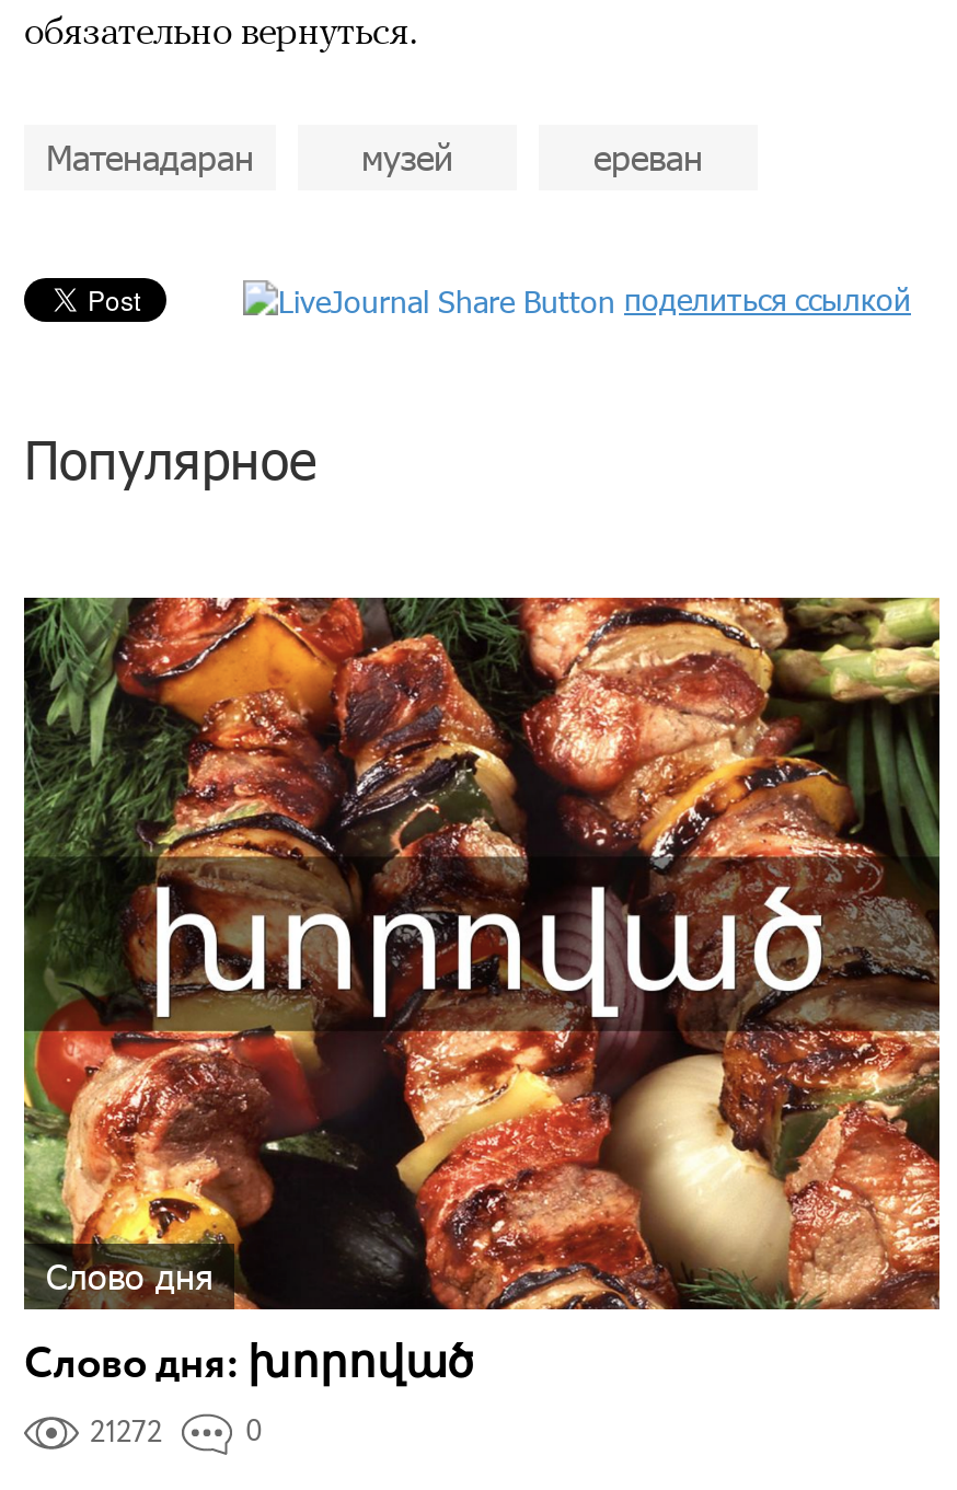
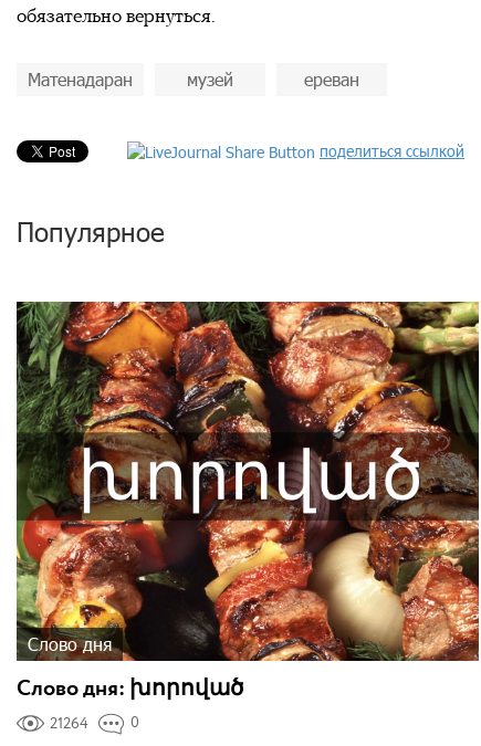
[90,1410,263,1455] 21272 0 -> [50,712,139,734] 21264 0

